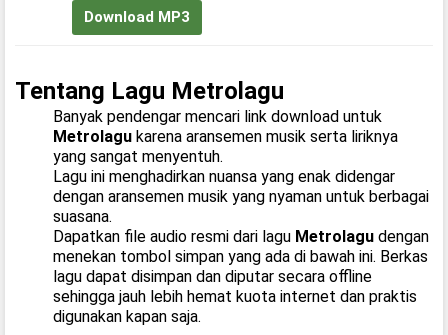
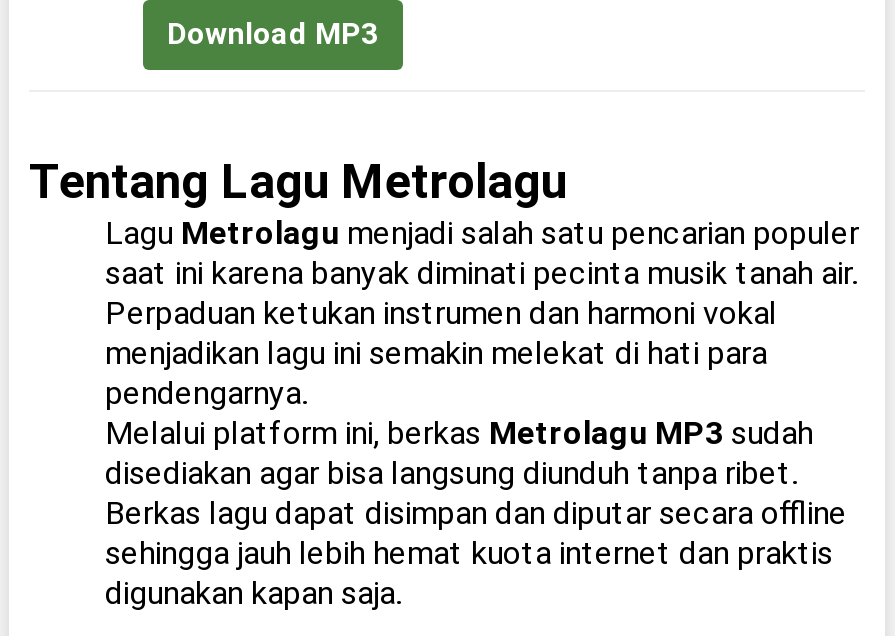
[53,107,429,286] Banyak pendengar mencari link download untuk | Metrolagu karena aransemen musik serta liriknya | yang sangat menyentuh. | Lagu ini menghadirkan nuansa yang enak didengar | dengan aransemen musik yang nyaman untuk berbagai | suasana. | Dapatkan file audio resmi dari lagu Metrolagu dengan | menekan tombol simpan yang ada di bawah ini. Berkas | lagu dapat disimpan dan diputar secara offline -> [105,214,859,532] Lagu Metrolagu menjadi salah satu pencarian populer | saat ini karena banyak diminati pecinta musik tanah air. | Perpaduan ketukan instrumen dan harmoni vokal | menjadikan lagu ini semakin melekat di hati para | pendengarnya. | Melalui platform ini, berkas Metrolagu MP3 sudah | disediakan agar bisa langsung diunduh tanpa ribet. | Berkas lagu dapat disimpan dan diputar secara offline

